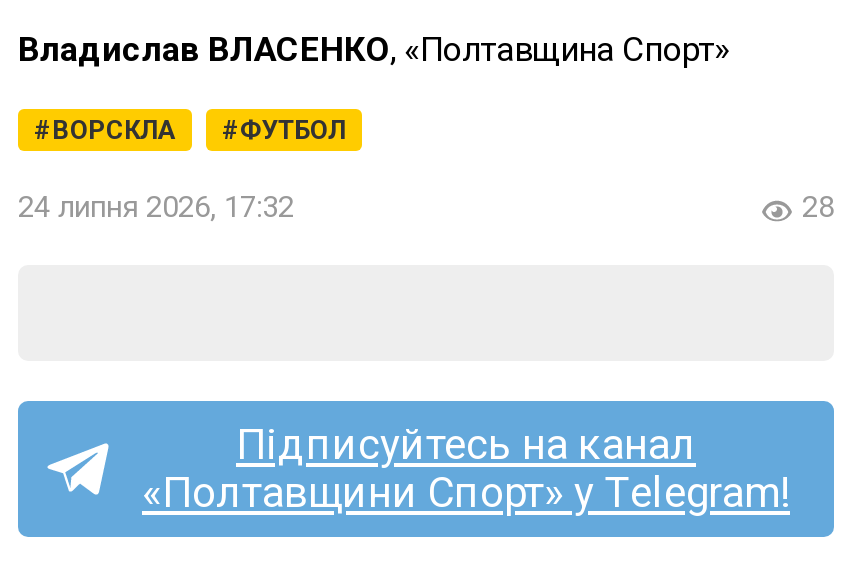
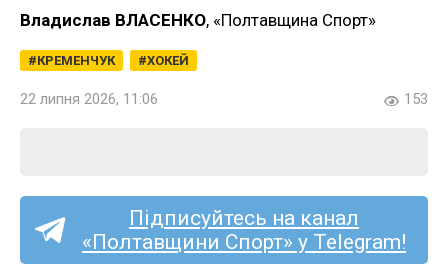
[52,114,346,144] ВОРСКЛА | ФУТБОЛ -> [37,52,189,67] КРЕМЕНЧУК | ХОКЕЙ
[18,188,834,224] 24 липня 2026, 17:32 | 28 -> [20,89,428,107] 22 липня 2026, 11:06 | 153

